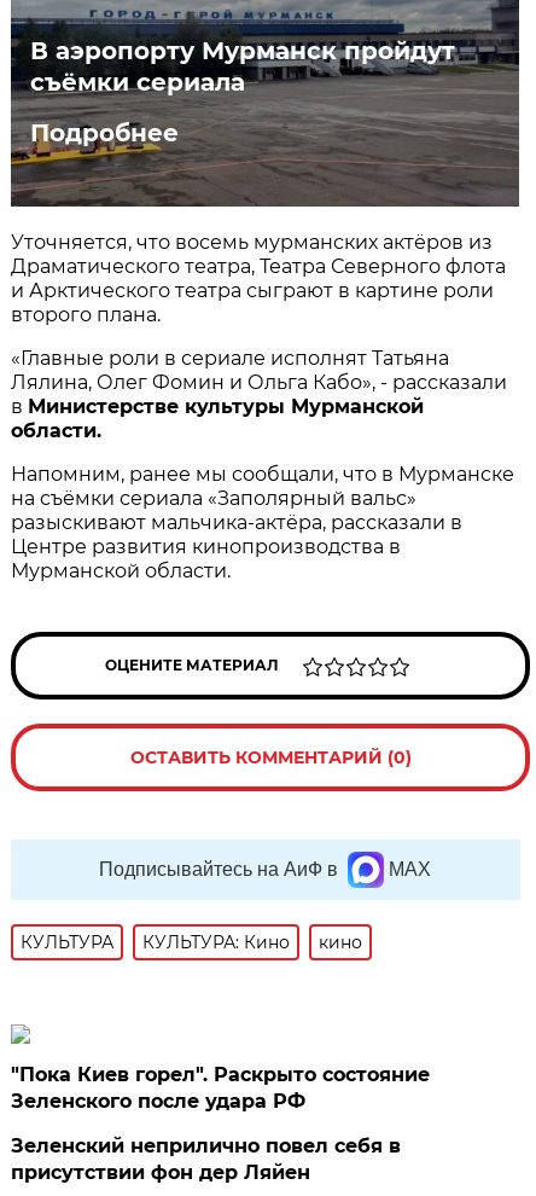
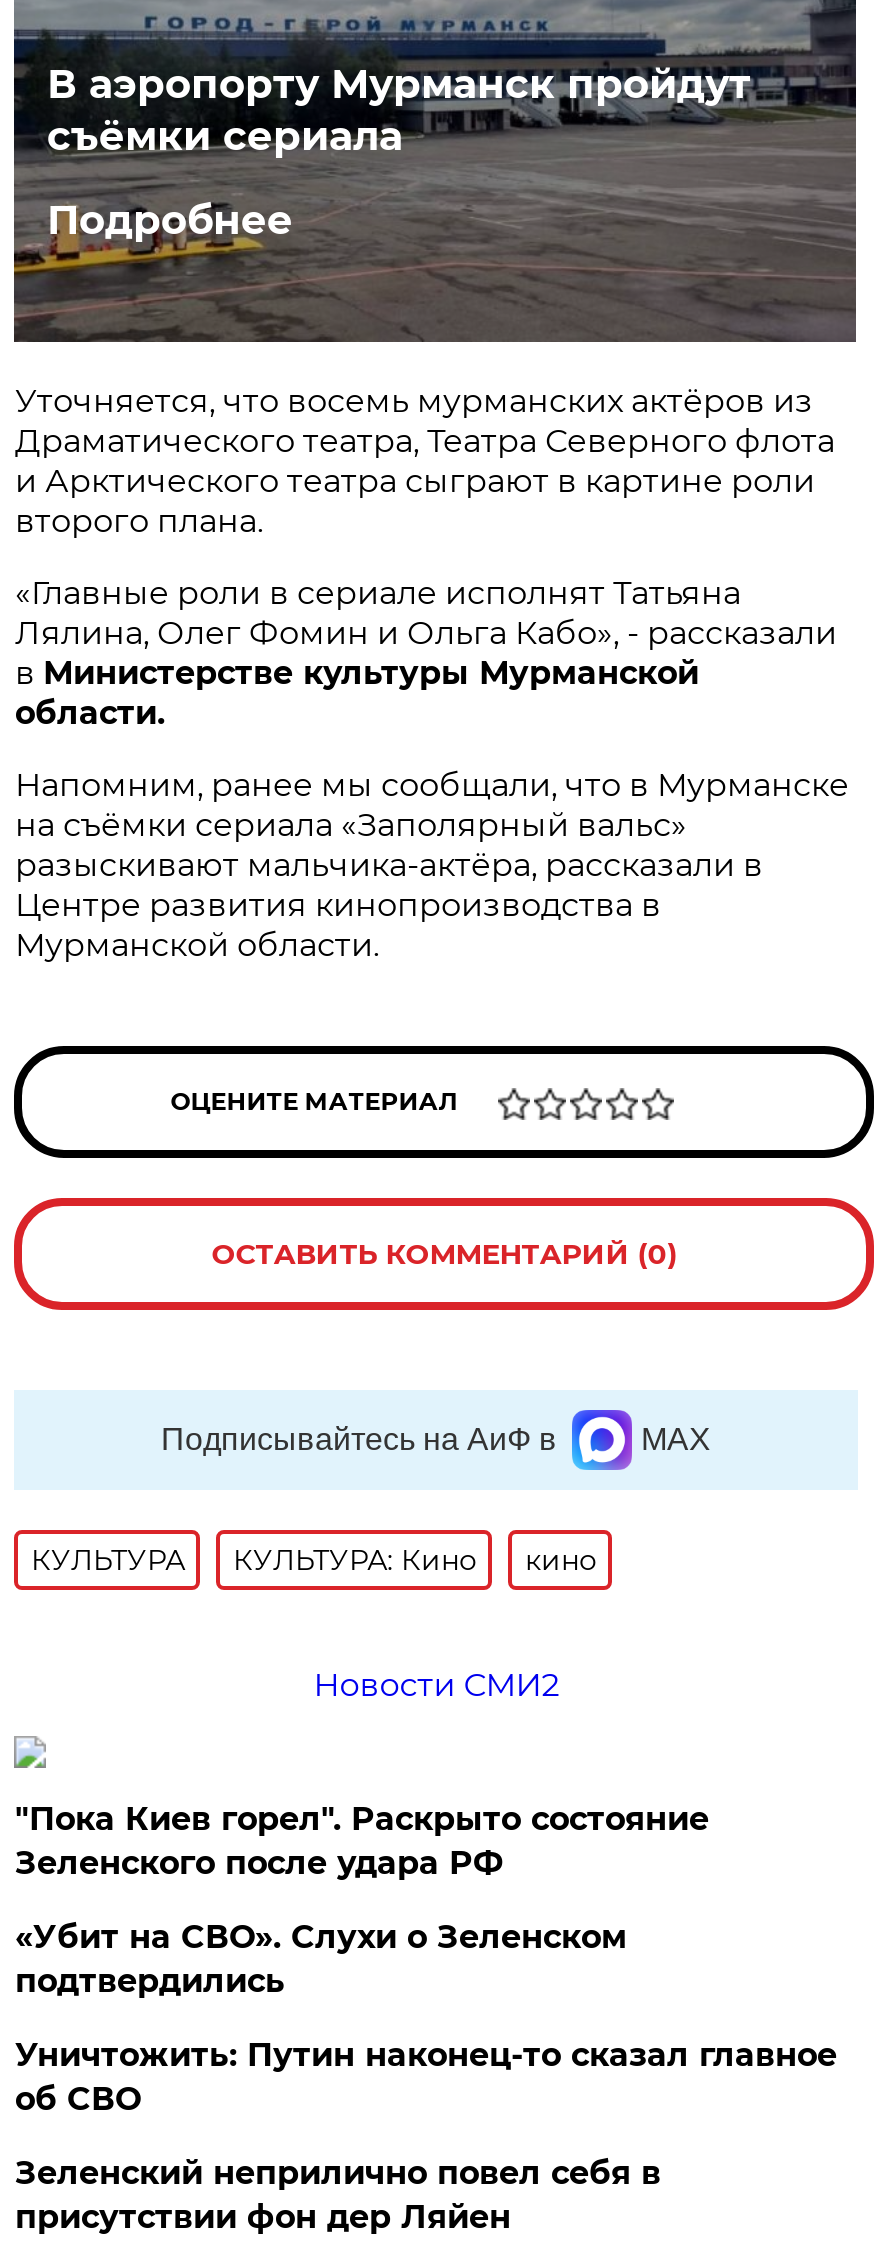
none -> [313,1666,559,1704] Новости СМИ2
none -> [15,1918,837,2118] «Убит на СВО». Слухи о Зеленском | подтвердились | Уничтожить: Путин наконец-то сказал главное | об СВО

